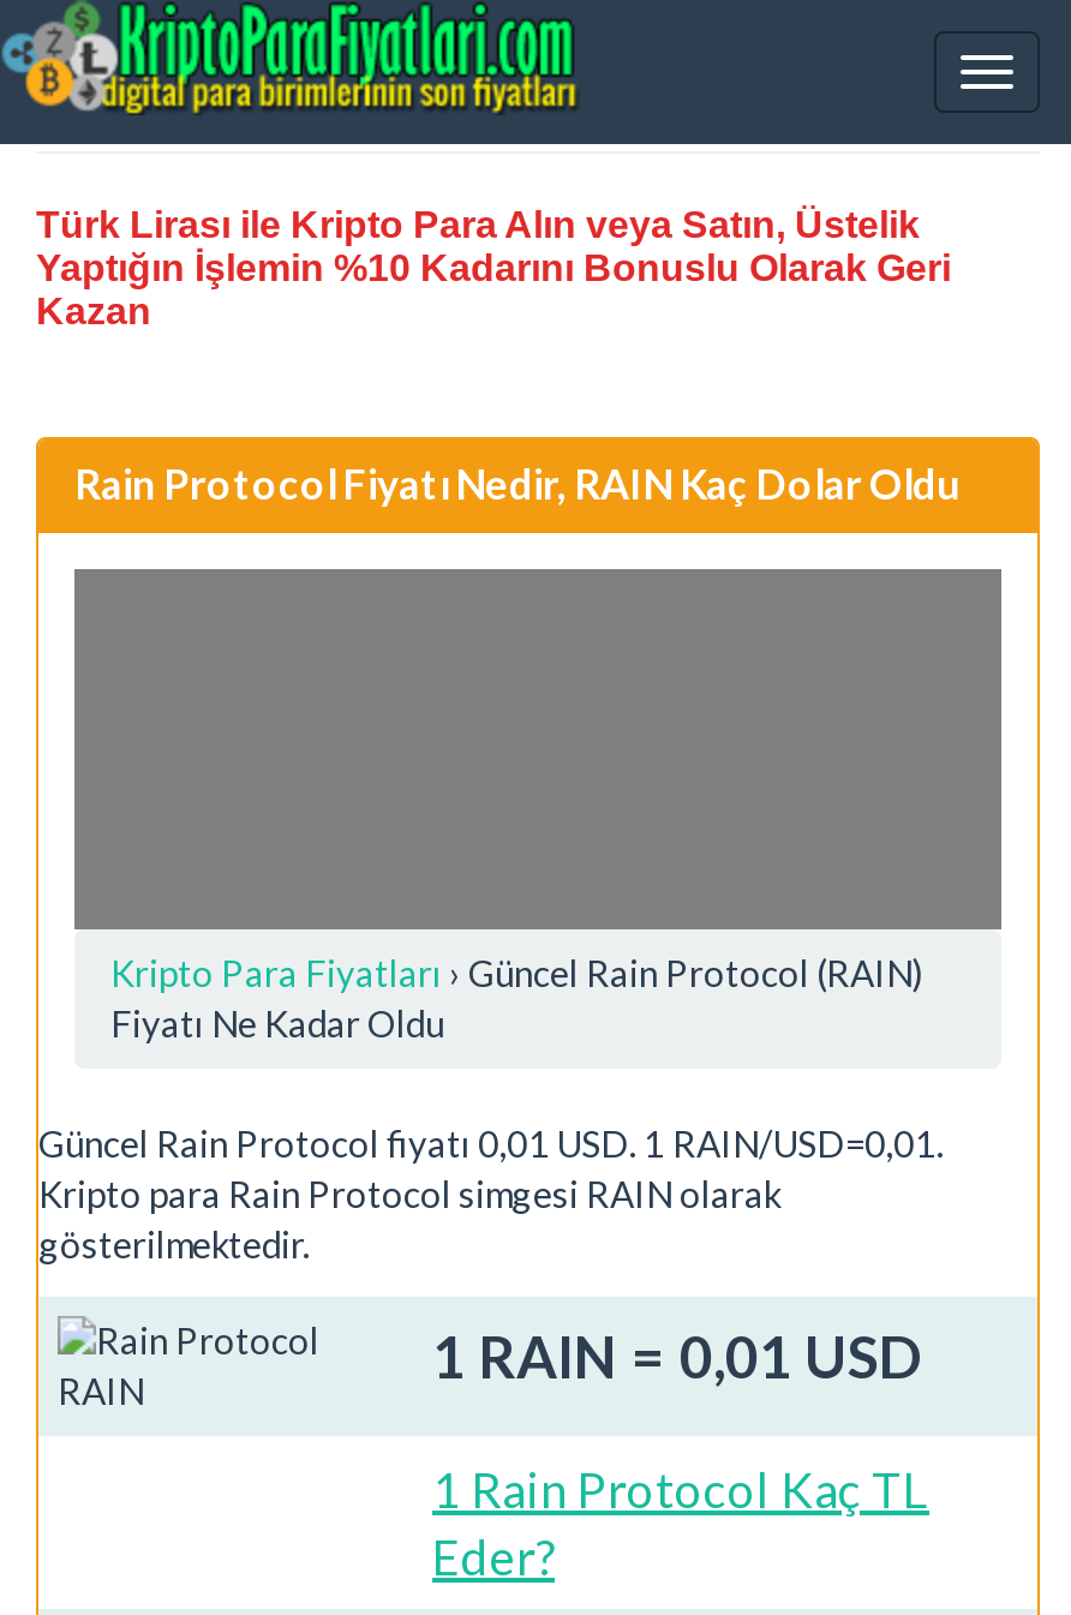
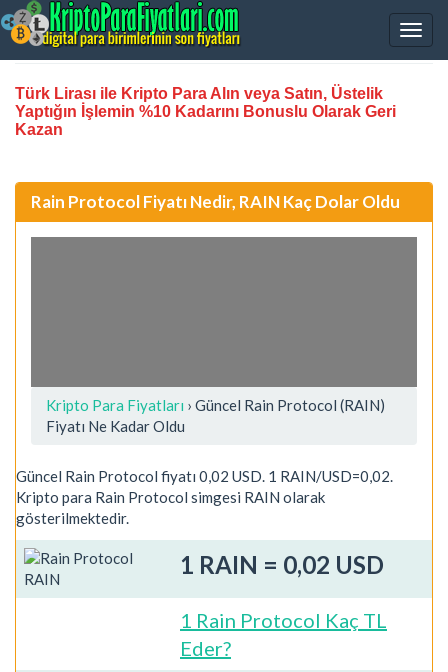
[38,1121,944,1165] Güncel Rain Protocol fiyatı 0,01 USD. 1 RAIN/USD=0,01. -> [16,467,393,485] Güncel Rain Protocol fiyatı 0,02 USD. 1 RAIN/USD=0,02.
[432,1320,922,1389] 1 RAIN = 0,01 USD -> [180,549,384,578] 1 RAIN = 0,02 USD

